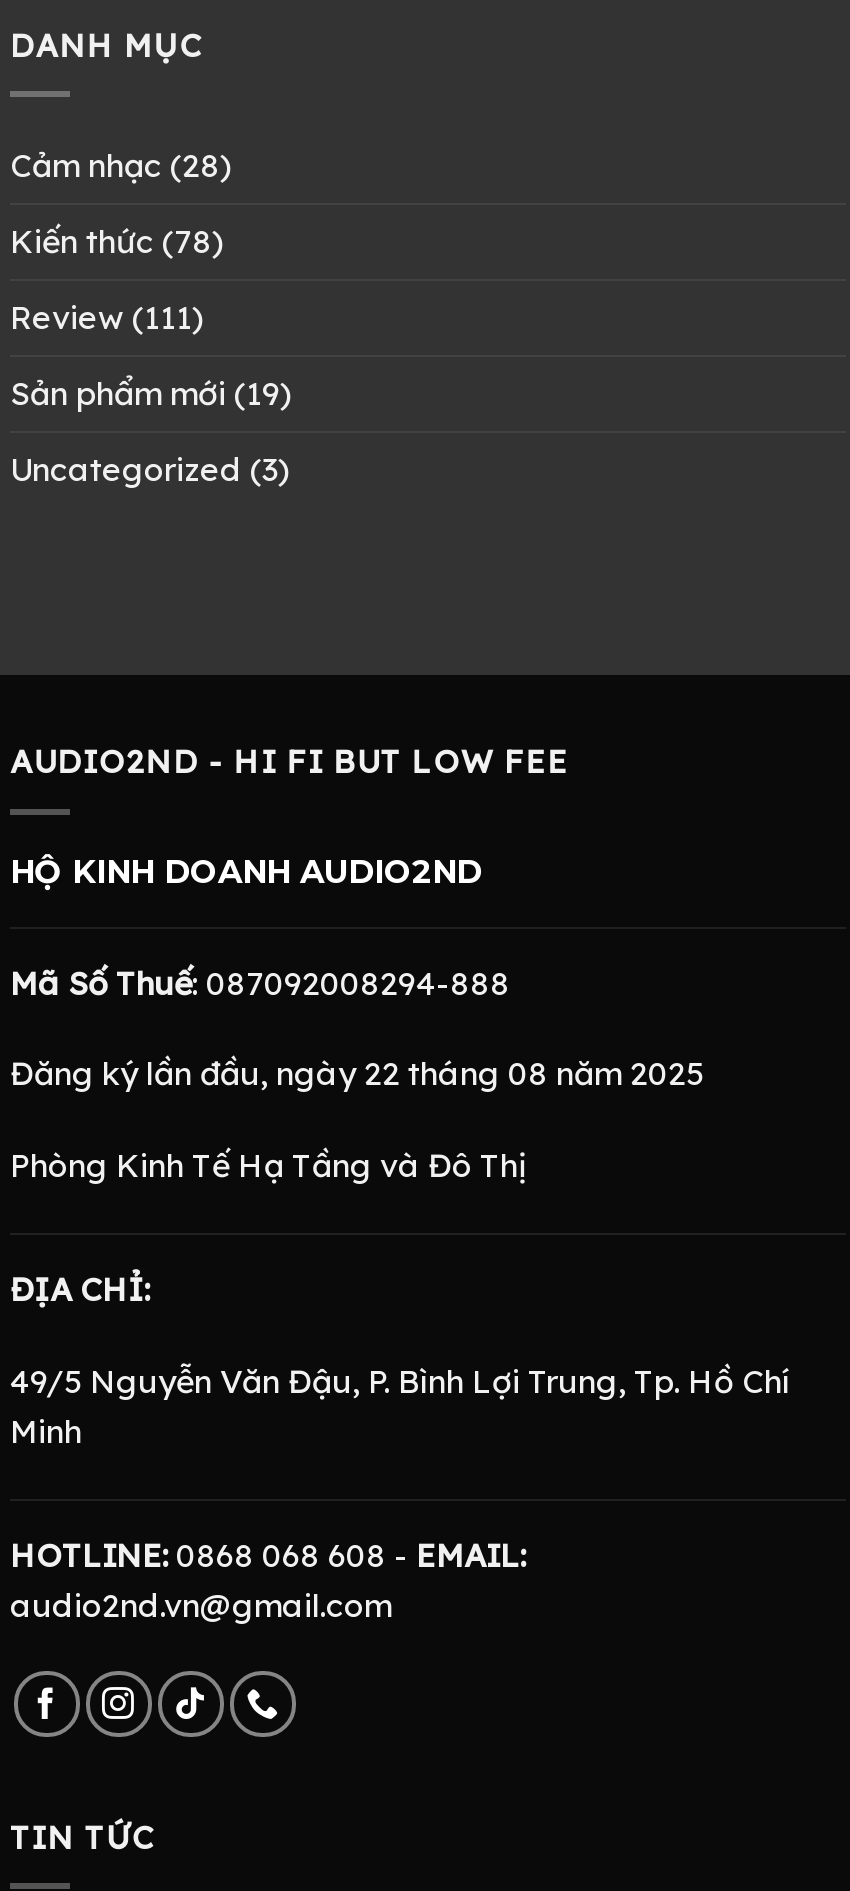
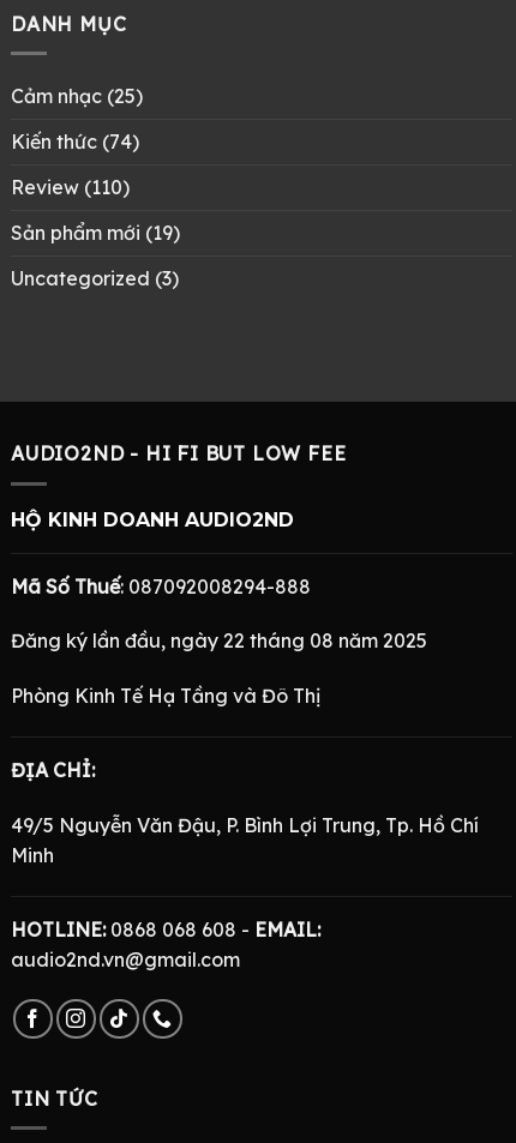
[10,145,232,185] Cảm nhạc (28) -> [11,84,143,108] Cảm nhạc (25)
[10,221,224,261] Kiến thức (78) -> [11,130,139,154] Kiến thức (74)
[10,297,204,337] Review (111) -> [11,175,130,199] Review (110)

